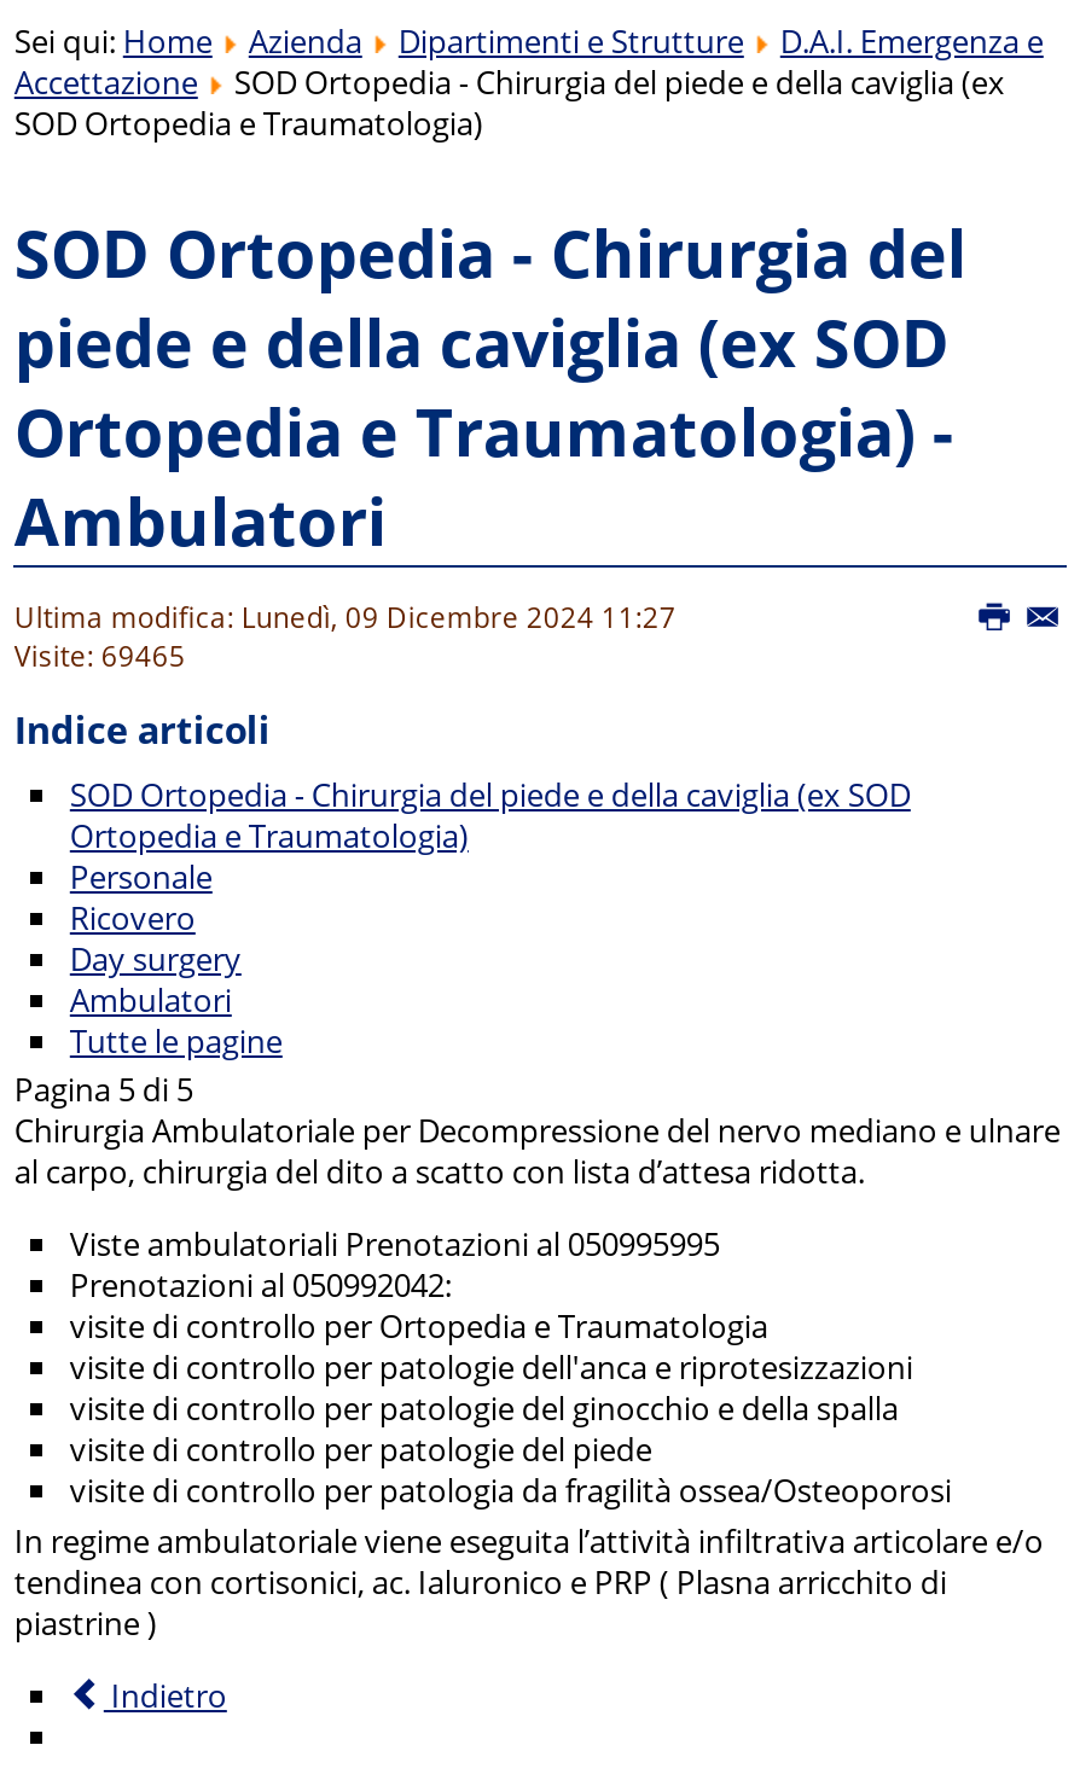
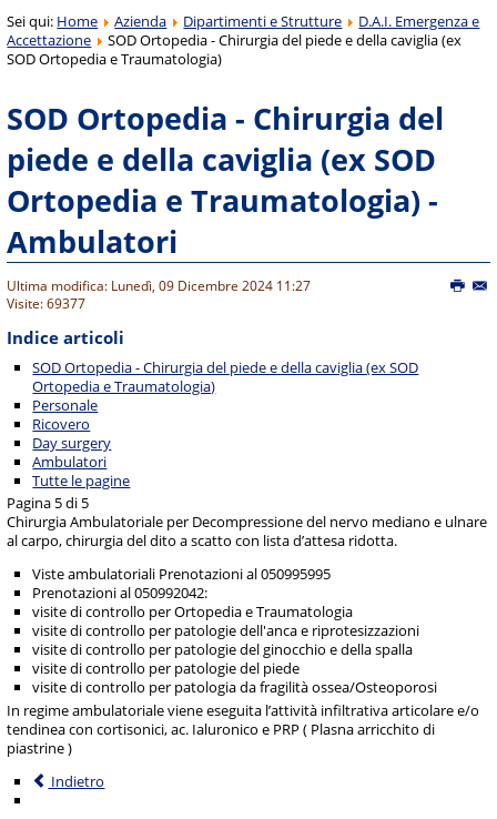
[14,639,186,675] Visite: 69465 -> [7,296,86,312] Visite: 69377

